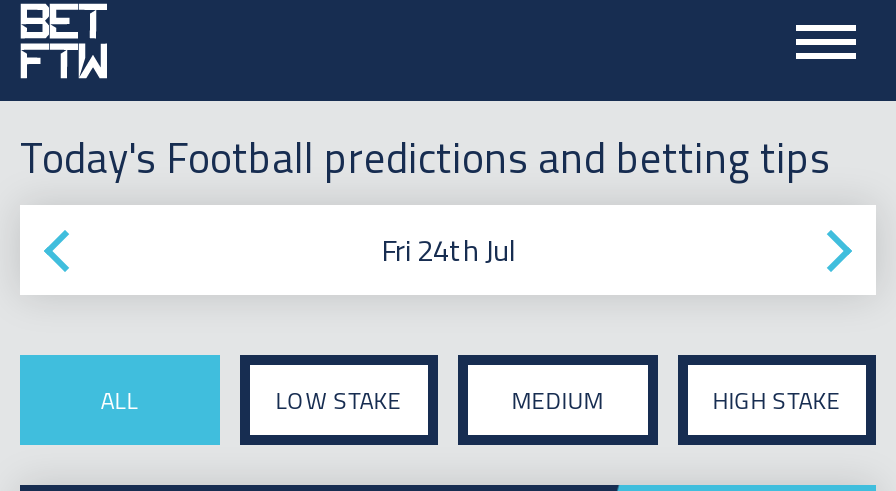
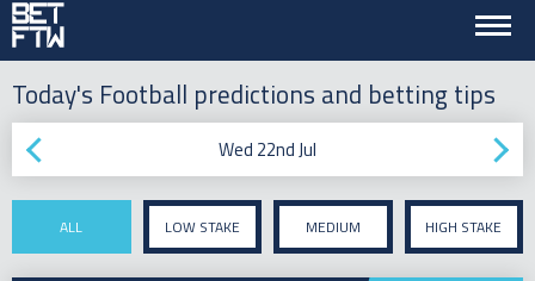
[381,227,515,273] Fri 24th Jul -> [219,136,316,163] Wed 22nd Jul

